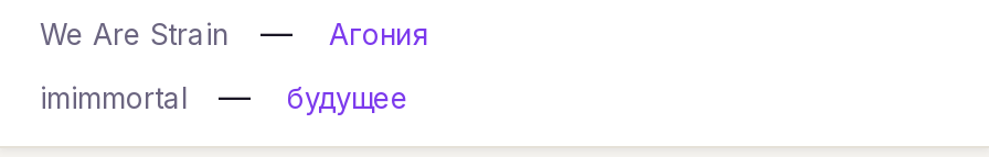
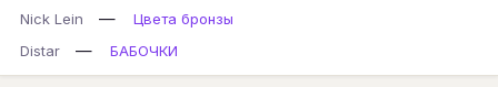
[40,16,230,52] We Are Strain -> [20,10,83,28] Nick Lein
[329,16,428,52] Агония -> [133,10,233,28] Цвета бронзы
[40,80,188,115] imimmortal -> [20,42,60,59] Distar
[287,80,408,115] будущее -> [110,42,178,59] БАБОЧКИ

